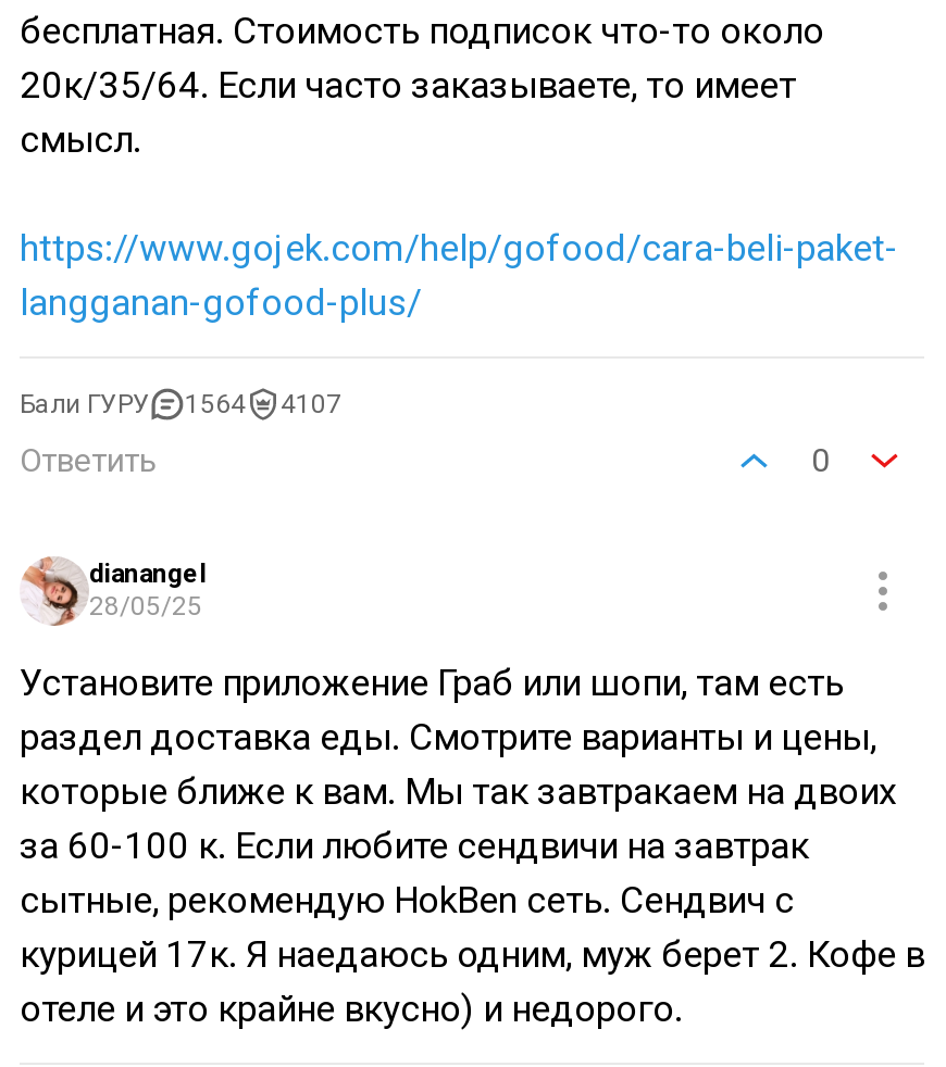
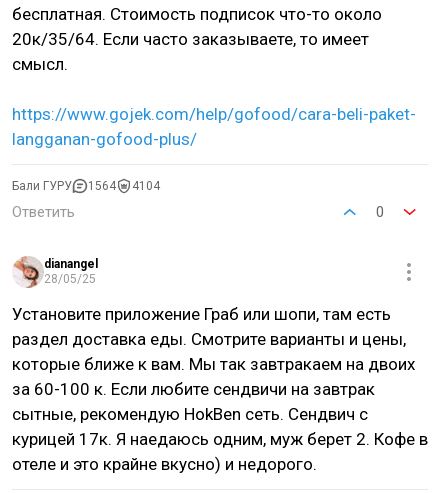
[20,388,341,419] Бали ГУРУ 1564 4107 -> [12,179,160,193] Бали ГУРУ 1564 4104

